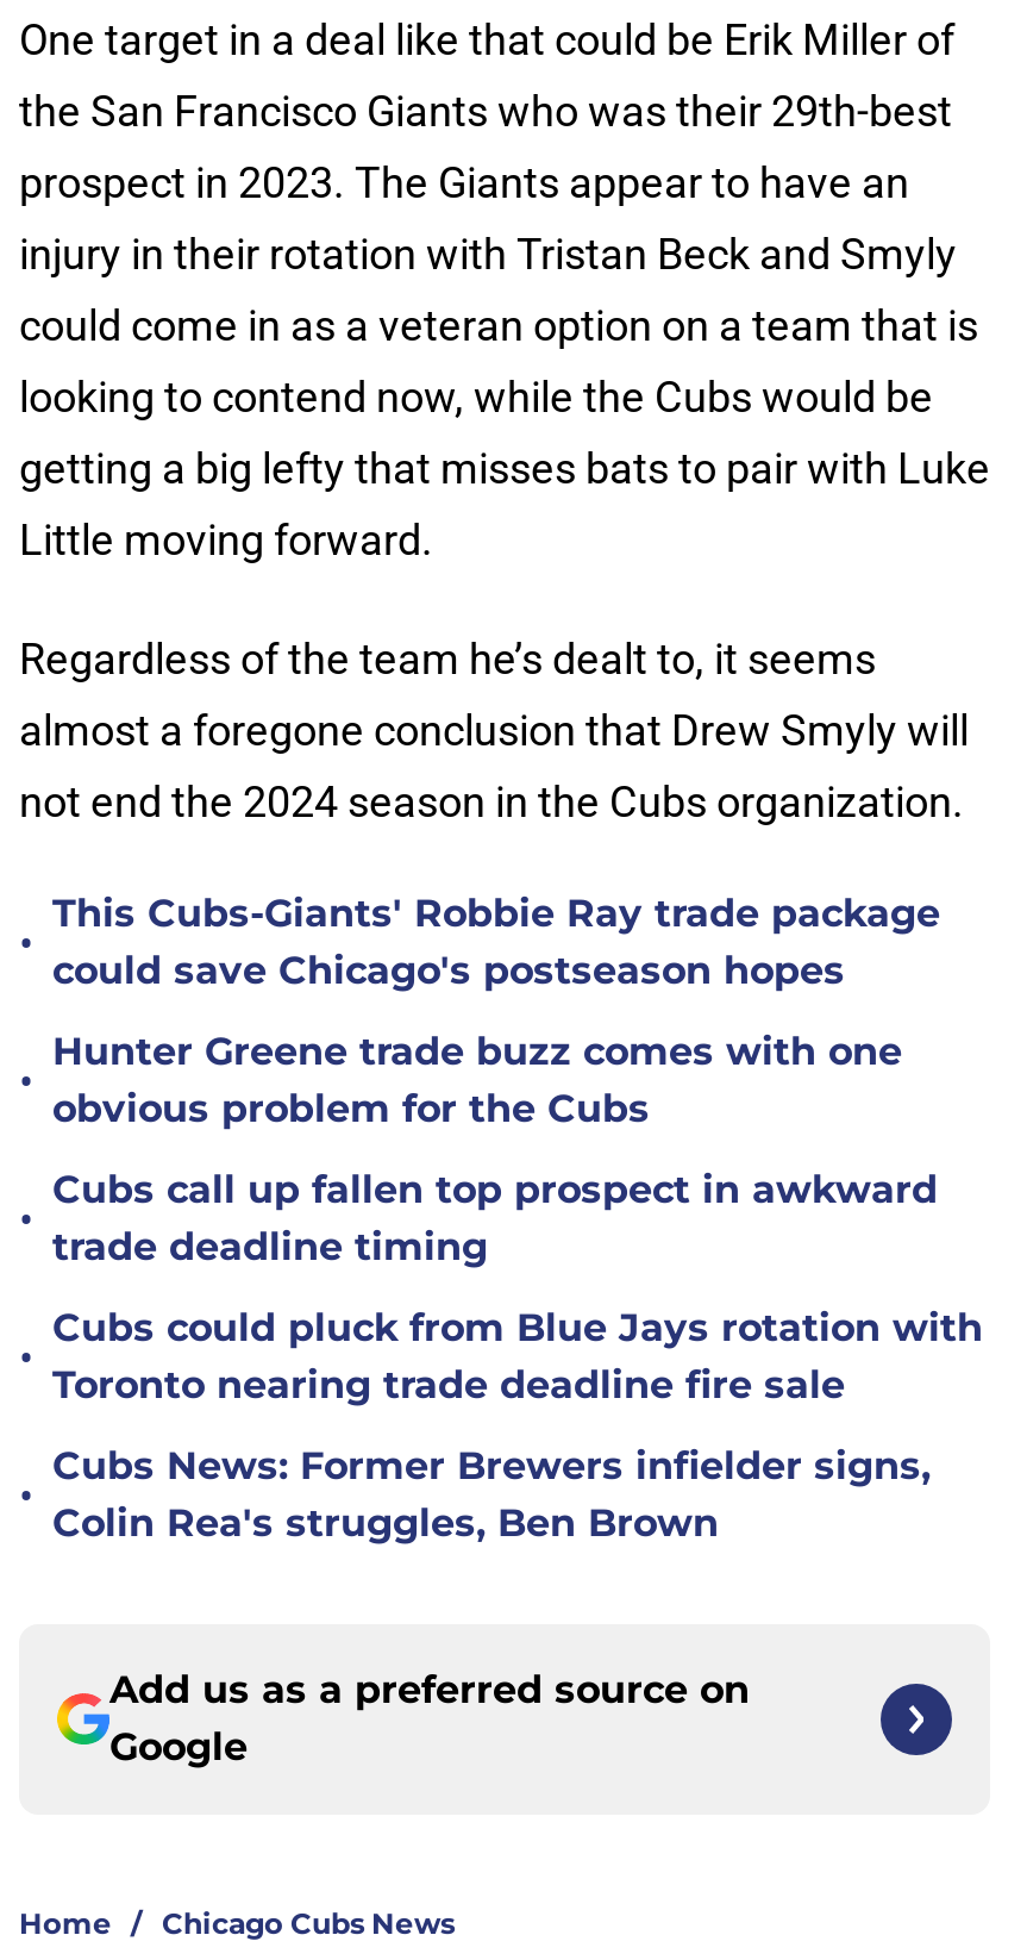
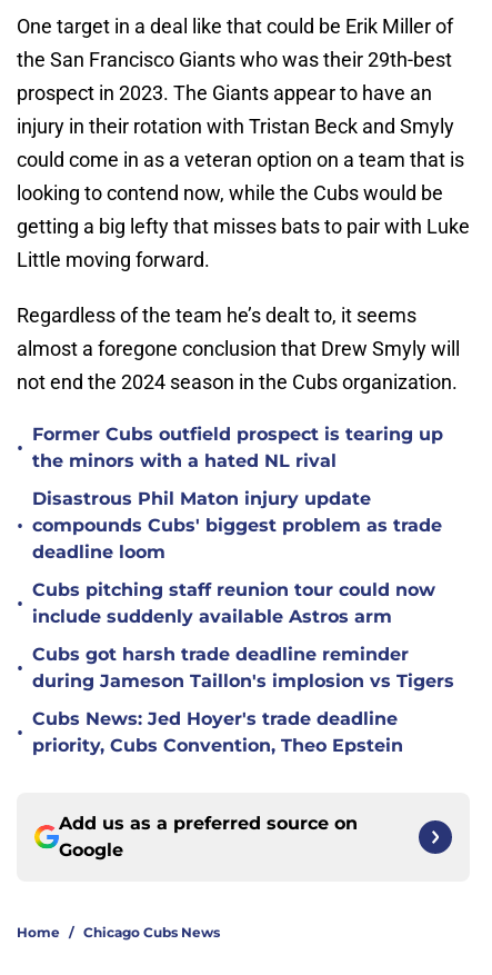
[52,891,940,993] This Cubs-Giants' Robbie Ray trade package | could save Chicago's postseason hopes -> [32,424,443,471] Former Cubs outfield prospect is tearing up | the minors with a hated NL rival
[52,1029,902,1131] Hunter Greene trade buzz comes with one | obvious problem for the Cubs -> [32,488,442,563] Disastrous Phil Maton injury update | compounds Cubs' biggest problem as trade | deadline loom
[52,1167,938,1269] Cubs call up fallen top prospect in awkward | trade deadline timing -> [32,579,435,627] Cubs pitching staff reunion tour could now | include suddenly available Astros arm
[52,1305,983,1407] Cubs could pluck from Blue Jays rotation with | Toronto nearing trade deadline fire sale -> [32,644,454,692] Cubs got harsh trade deadline reminder | during Jameson Taillon's implosion vs Tigers
[52,1443,931,1546] Cubs News: Former Brewers infielder signs, | Colin Rea's struggles, Ben Brown -> [32,708,403,756] Cubs News: Jed Hoyer's trade deadline | priority, Cubs Convention, Theo Epstein

